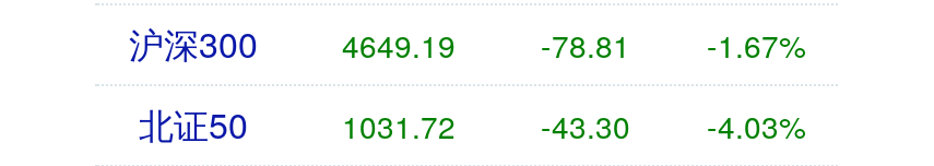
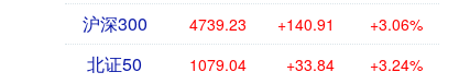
[342,23,456,67] 4649.19 -> [189,13,247,35] 4739.23
[541,23,630,67] -78.81 -> [277,13,335,35] +140.91
[707,23,805,67] -1.67% -> [370,13,423,35] +3.06%
[342,104,456,148] 1031.72 -> [189,53,247,75] 1079.04
[541,104,630,148] -43.30 -> [286,53,335,75] +33.84
[707,104,805,148] -4.03% -> [370,53,423,75] +3.24%

